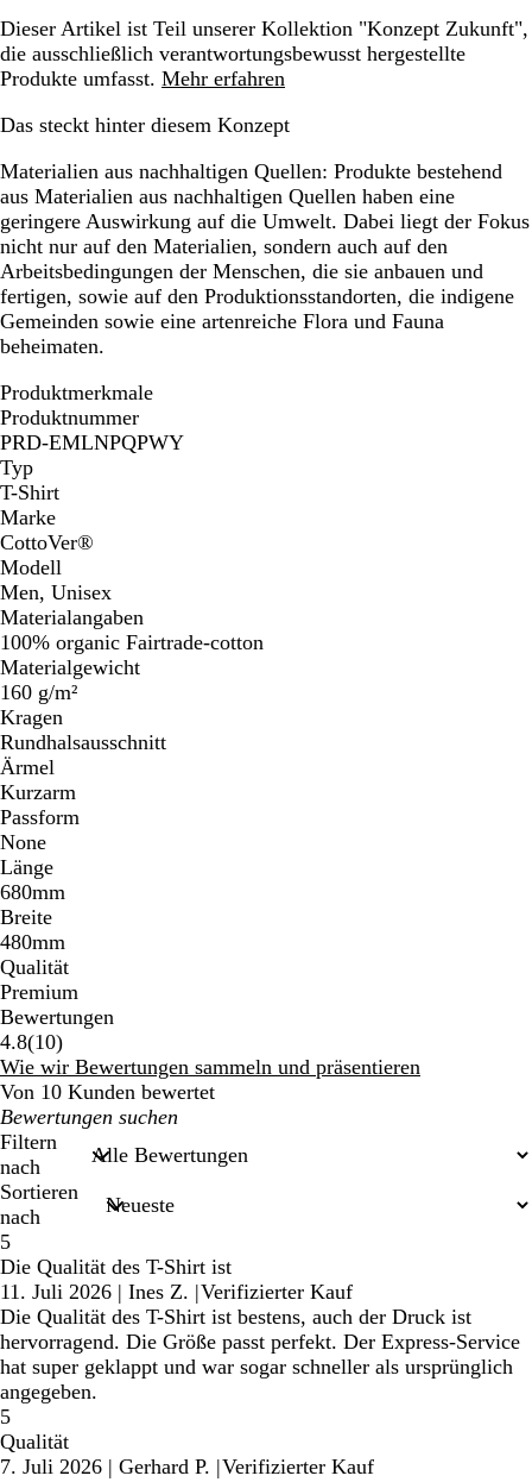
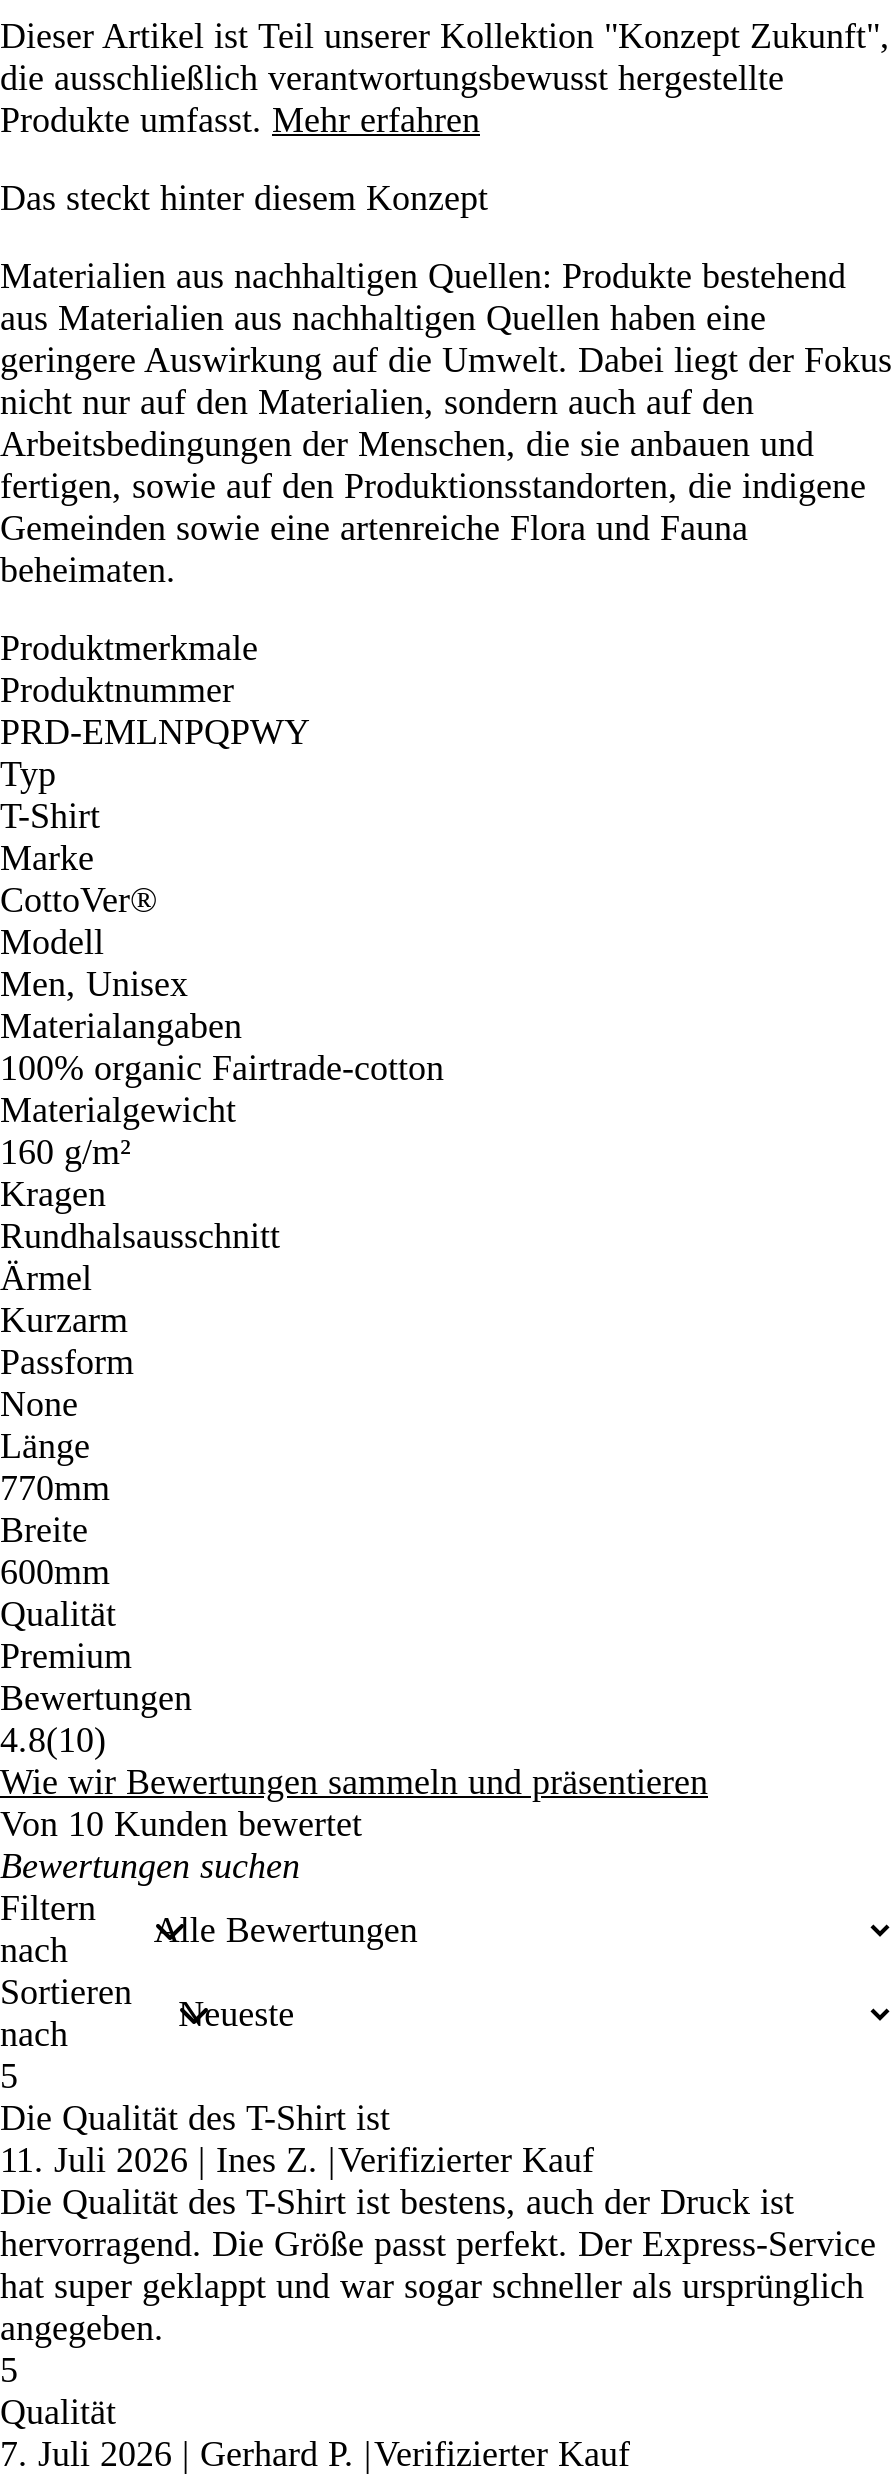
[0,880,65,904] 680mm -> [0,1468,110,1508] 770mm
[0,930,65,954] 480mm -> [0,1552,110,1592] 600mm

